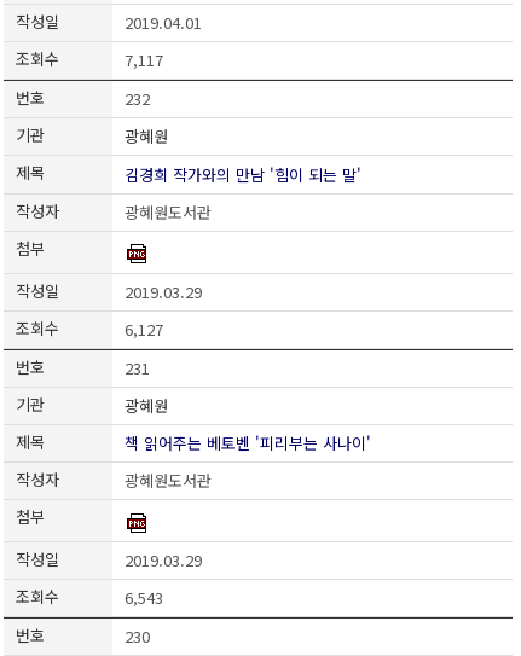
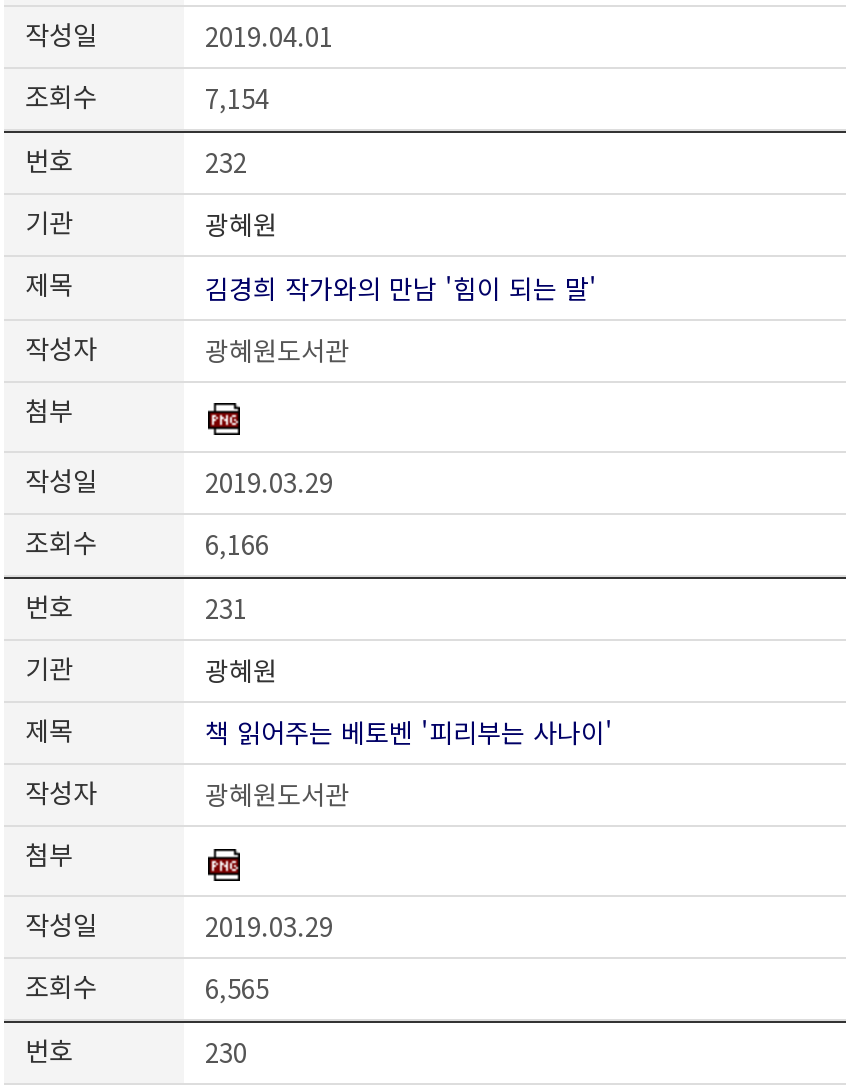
[125,49,164,72] 7,117 -> [205,79,269,117] 7,154
[125,317,164,340] 6,127 -> [205,525,269,563] 6,166
[125,586,164,609] 6,543 -> [205,970,269,1008] 6,565

